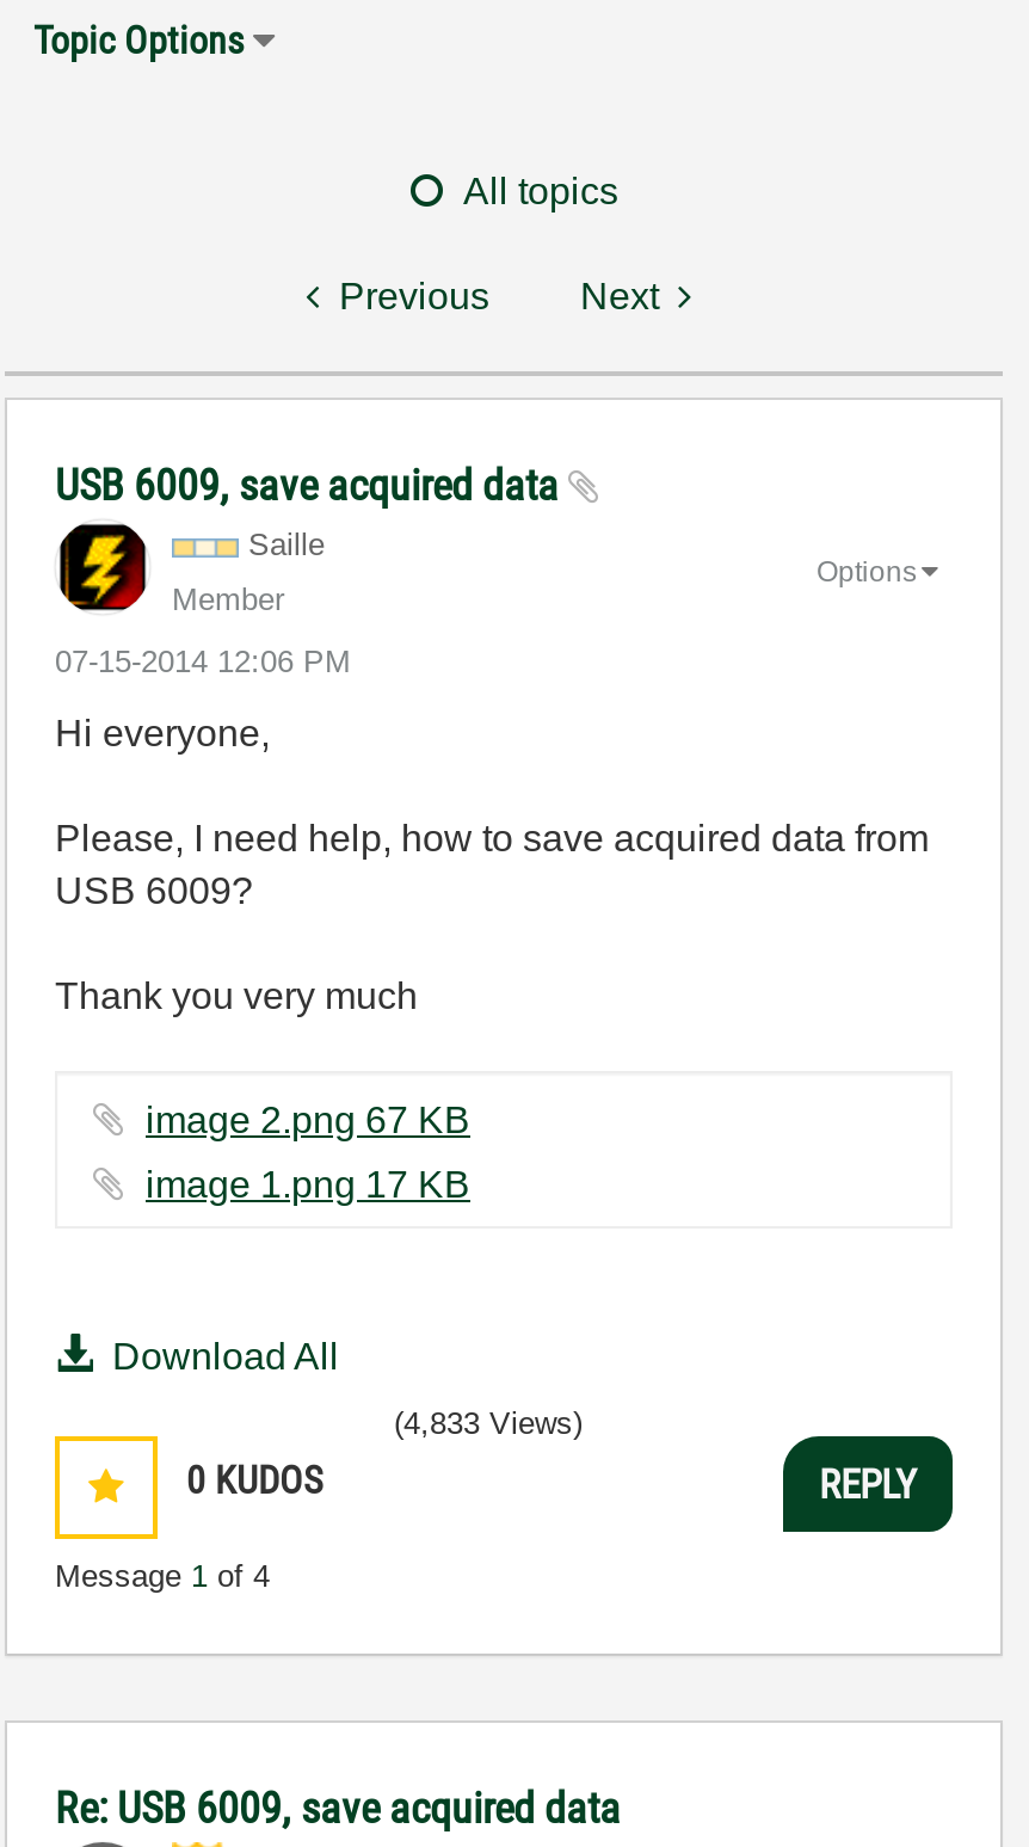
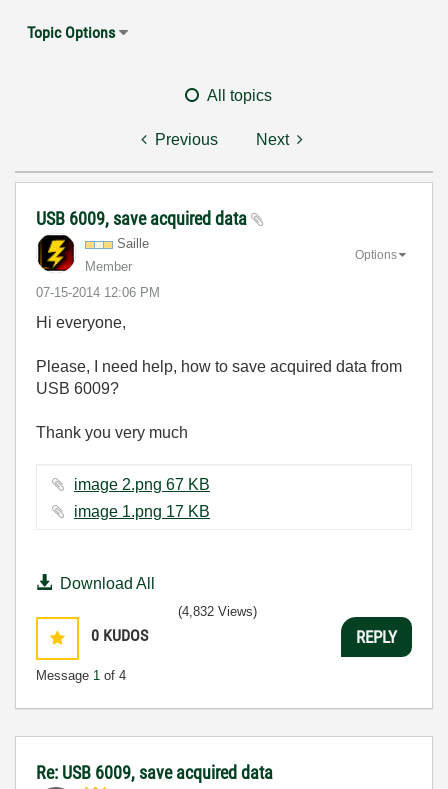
[394,1405,583,1441] (4,833 Views) -> [178,604,257,619] (4,832 Views)

